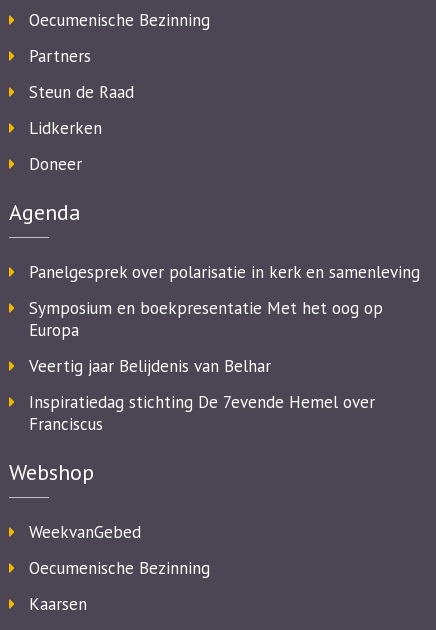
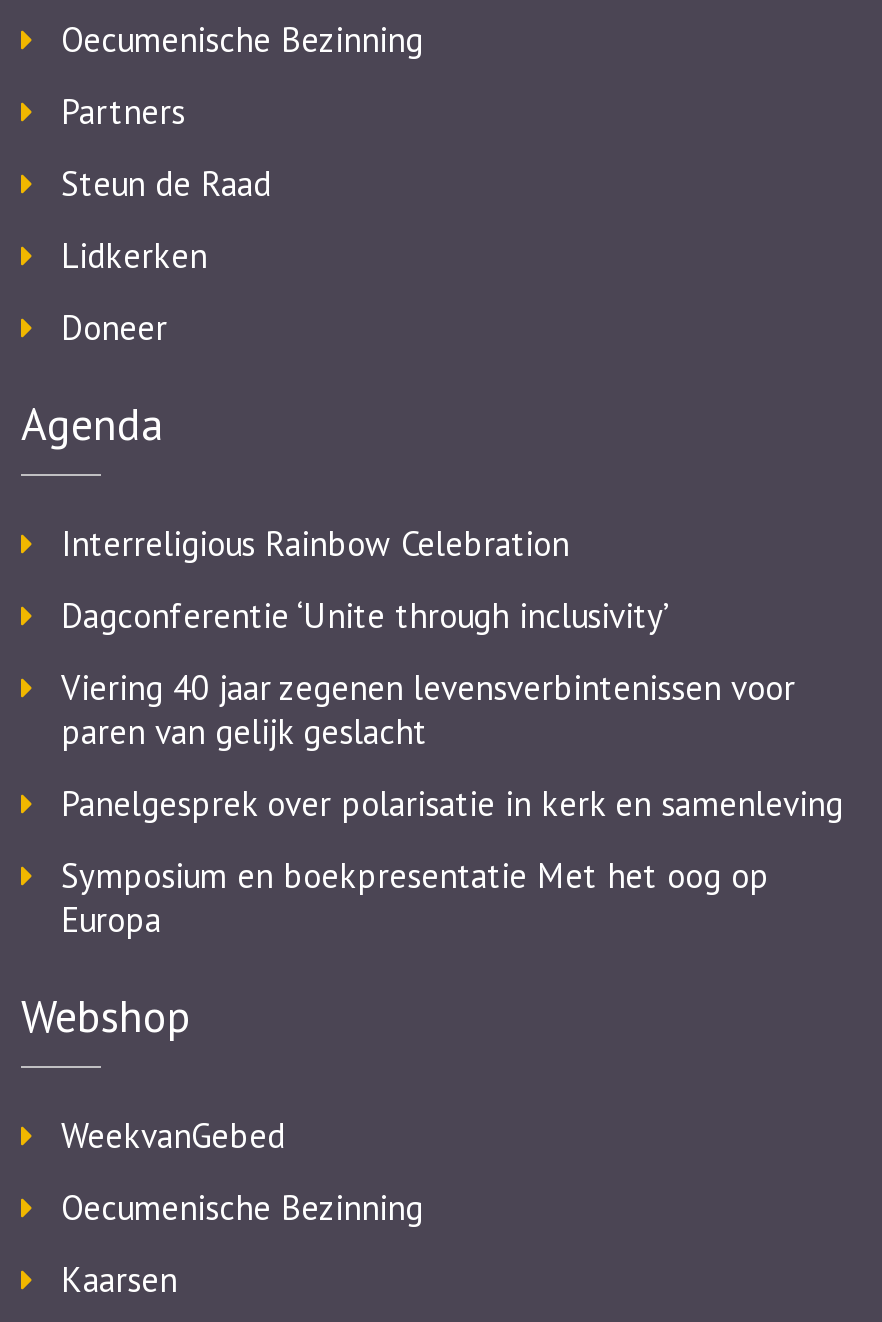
none -> [61,523,795,755] Interreligious Rainbow Celebration | Dagconferentie ‘Unite through inclusivity’ | Viering 40 jaar zegenen levensverbintenissen voor | paren van gelijk geslacht
moved [29,261,420,341] -> [61,783,843,943]: Panelgesprek over polarisatie in kerk en samenleving | Symposium en boekpresentatie Met het oog op | Europa
[29,355,375,435] Veertig jaar Belijdenis van Belhar | Inspiratiedag stichting De 7evende Hemel over | Franciscus -> none

